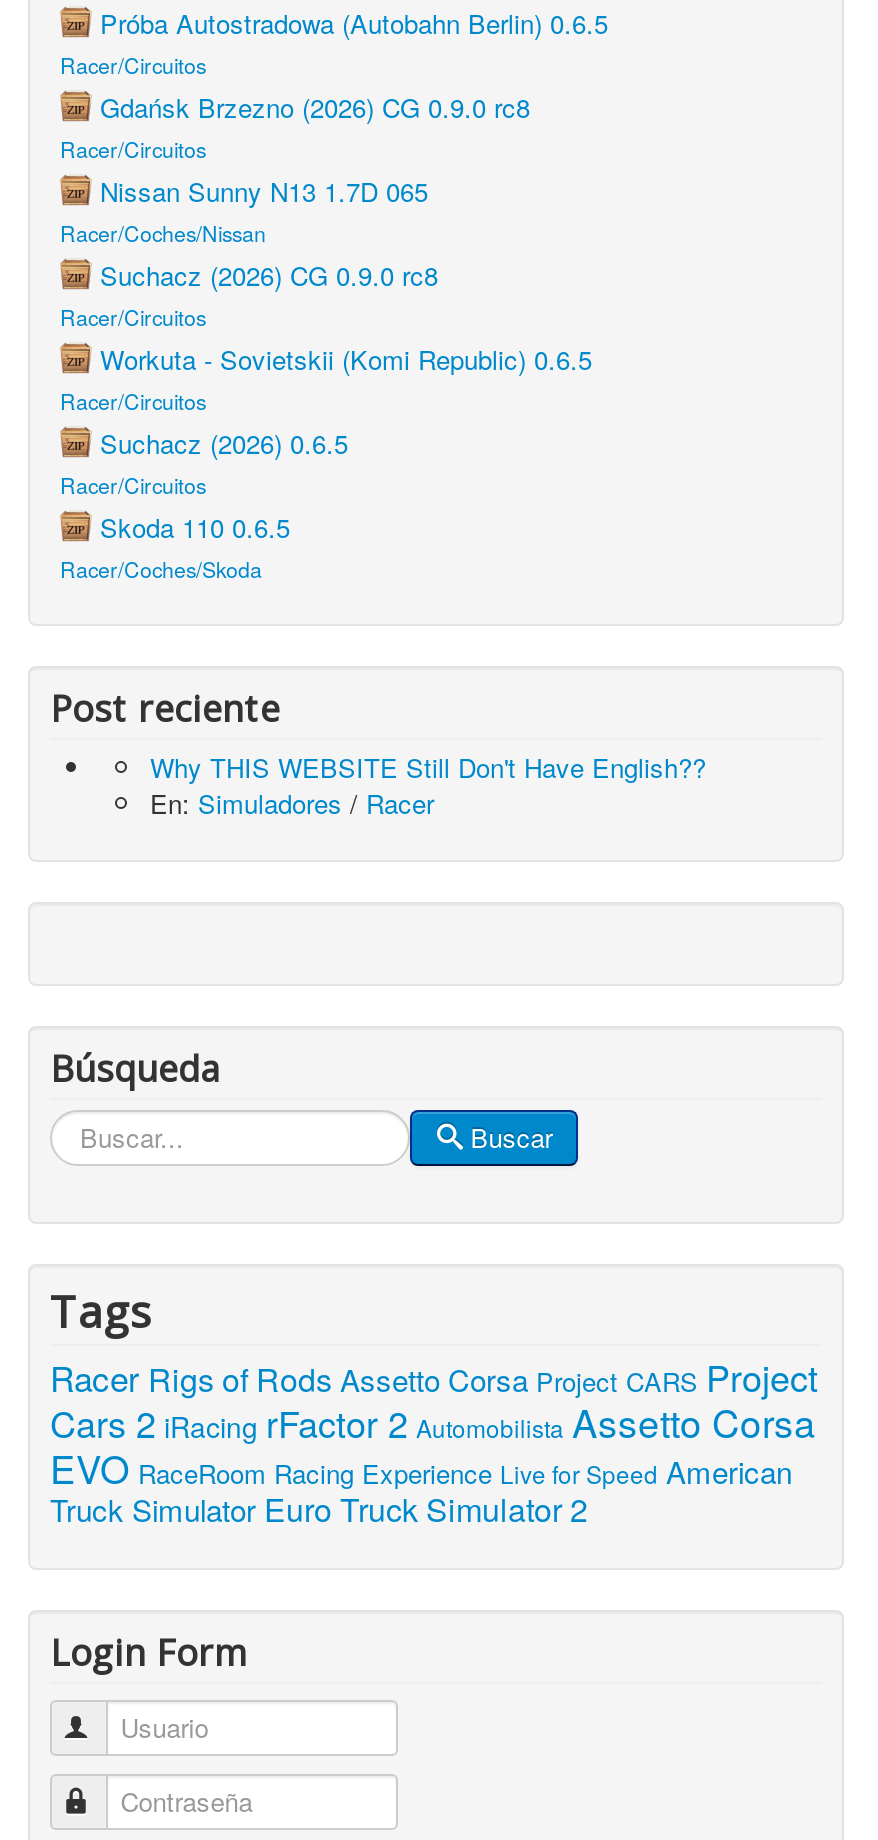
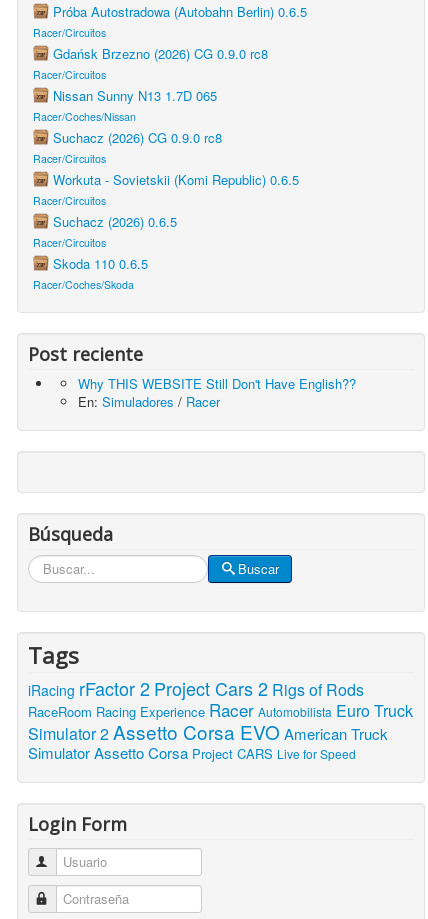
[50,1350,818,1532] Racer Rigs of Rods Assetto Corsa Project CARS Project | Cars 2 iRacing rFactor 2 Automobilista Assetto Corsa | EVO RaceRoom Racing Experience Live for Speed American | Truck Simulator Euro Truck Simulator 2 -> [28,675,413,763] iRacing rFactor 2 Project Cars 2 Rigs of Rods | RaceRoom Racing Experience Racer Automobilista Euro Truck | Simulator 2 Assetto Corsa EVO American Truck | Simulator Assetto Corsa Project CARS Live for Speed

